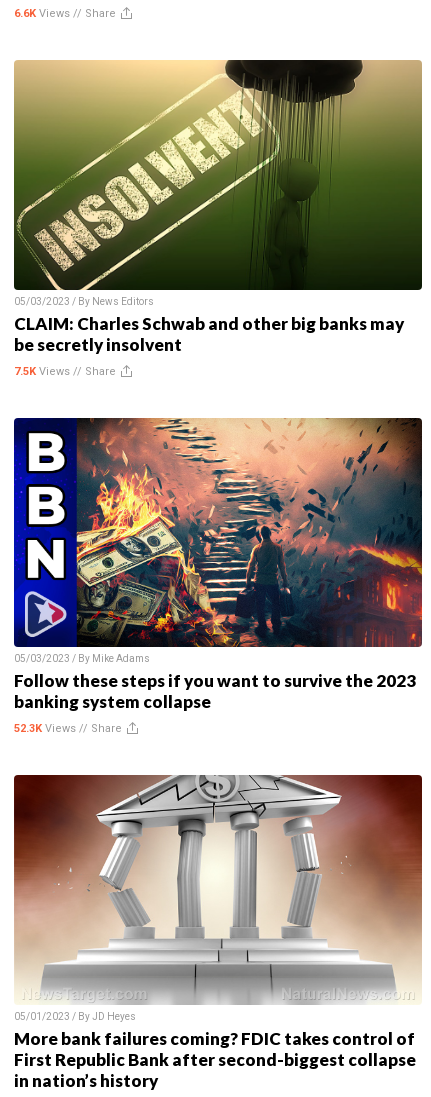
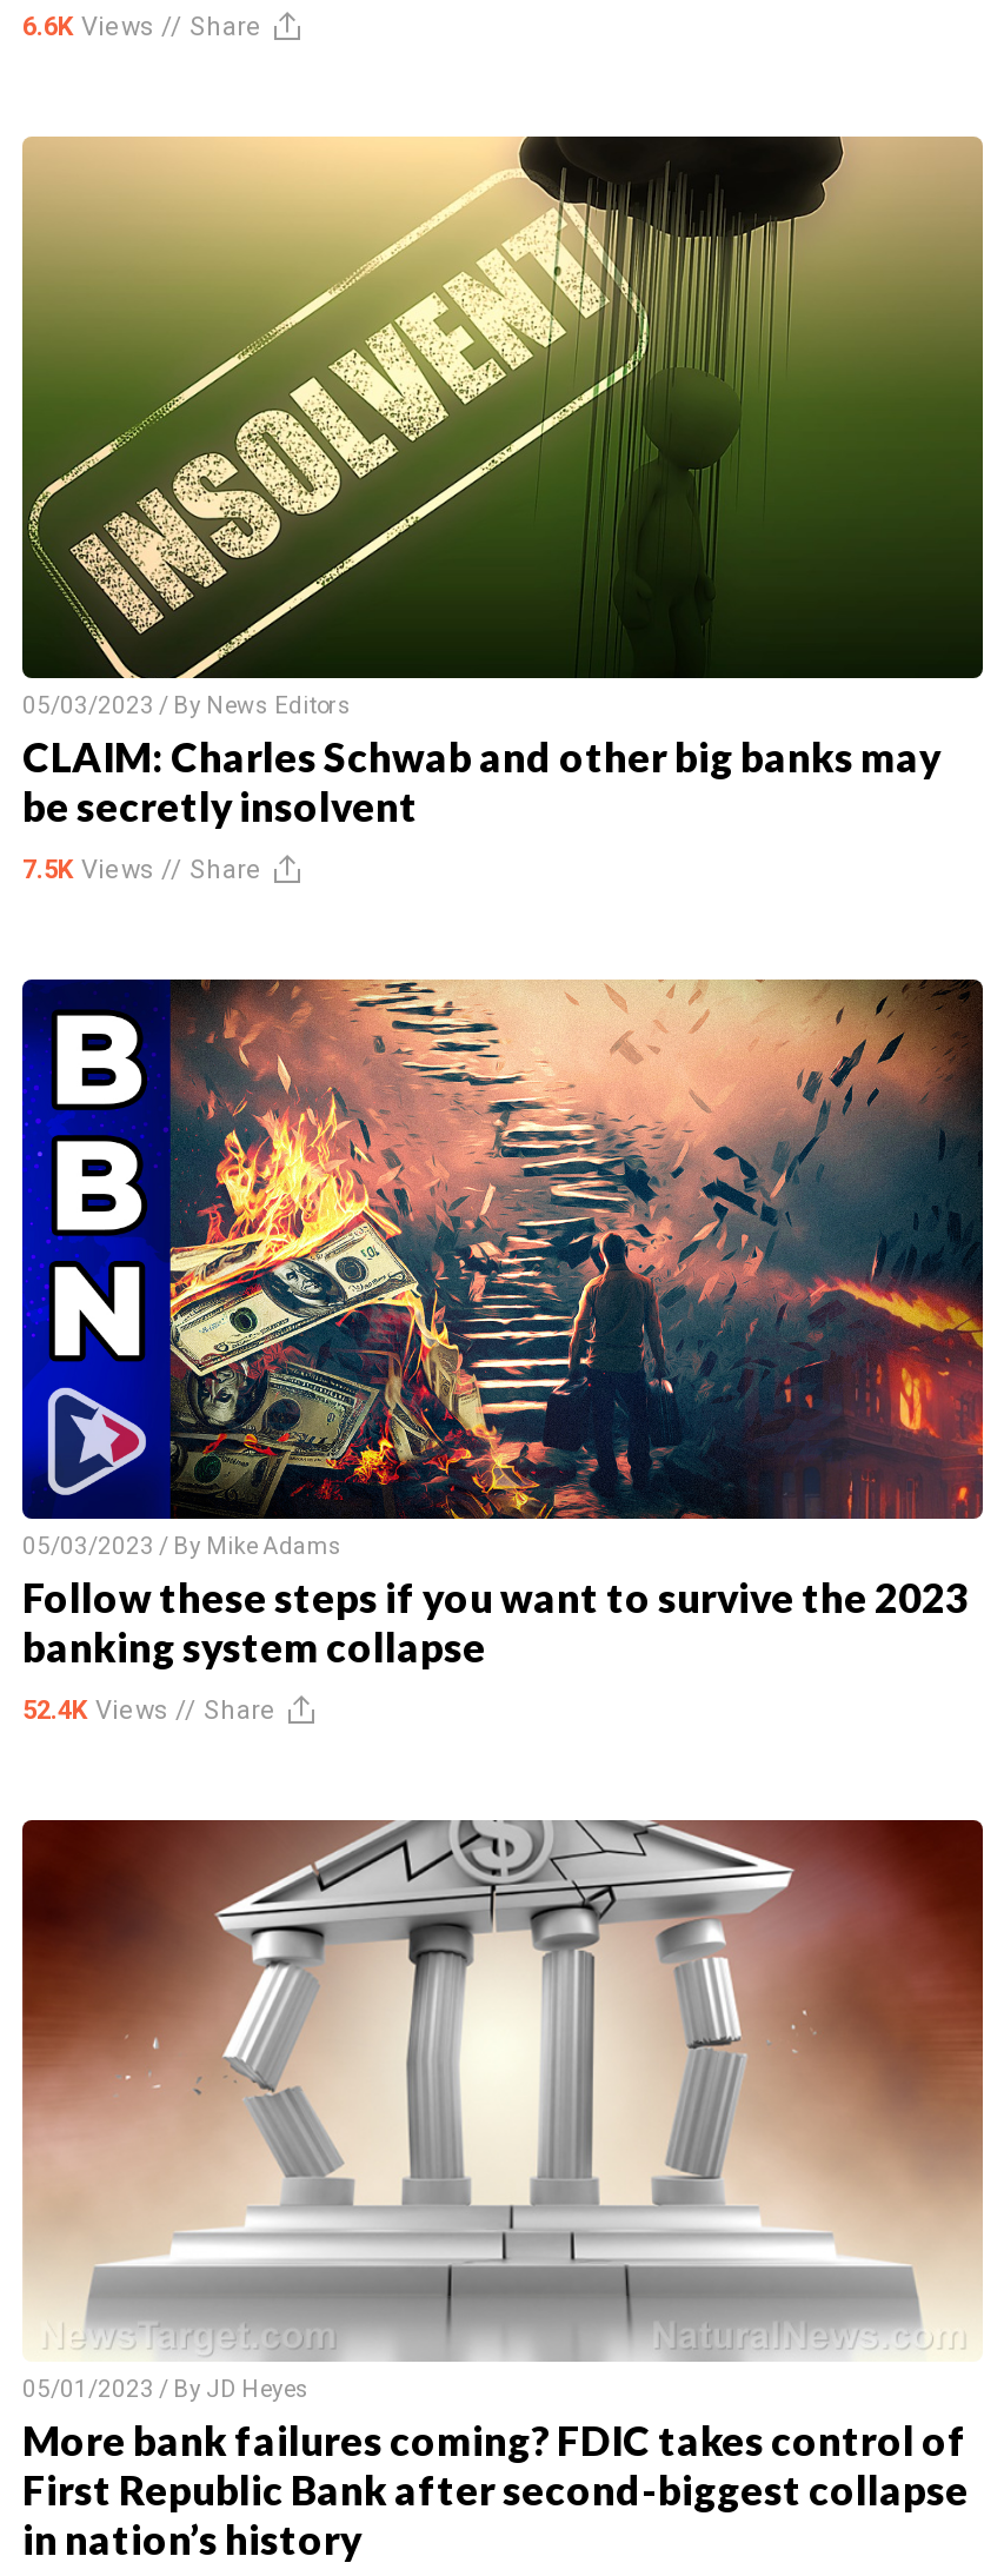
[14,722,122,735] 52.3K Views // Share -> [22,1695,277,1726] 52.4K Views // Share

